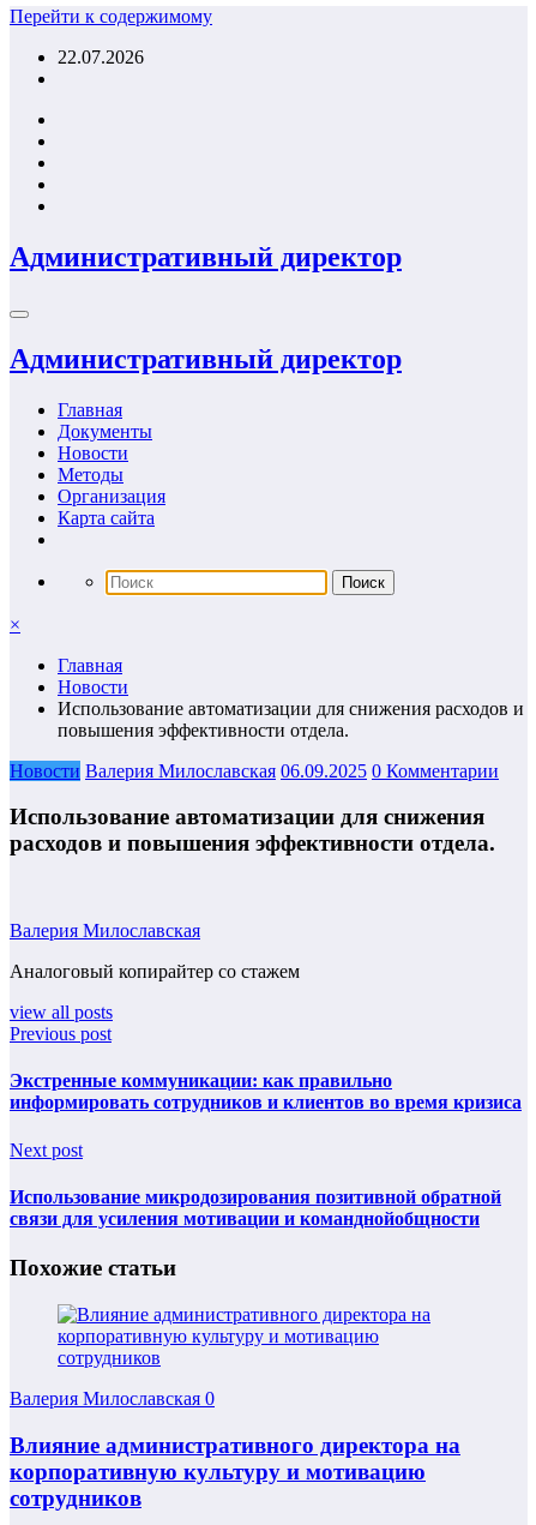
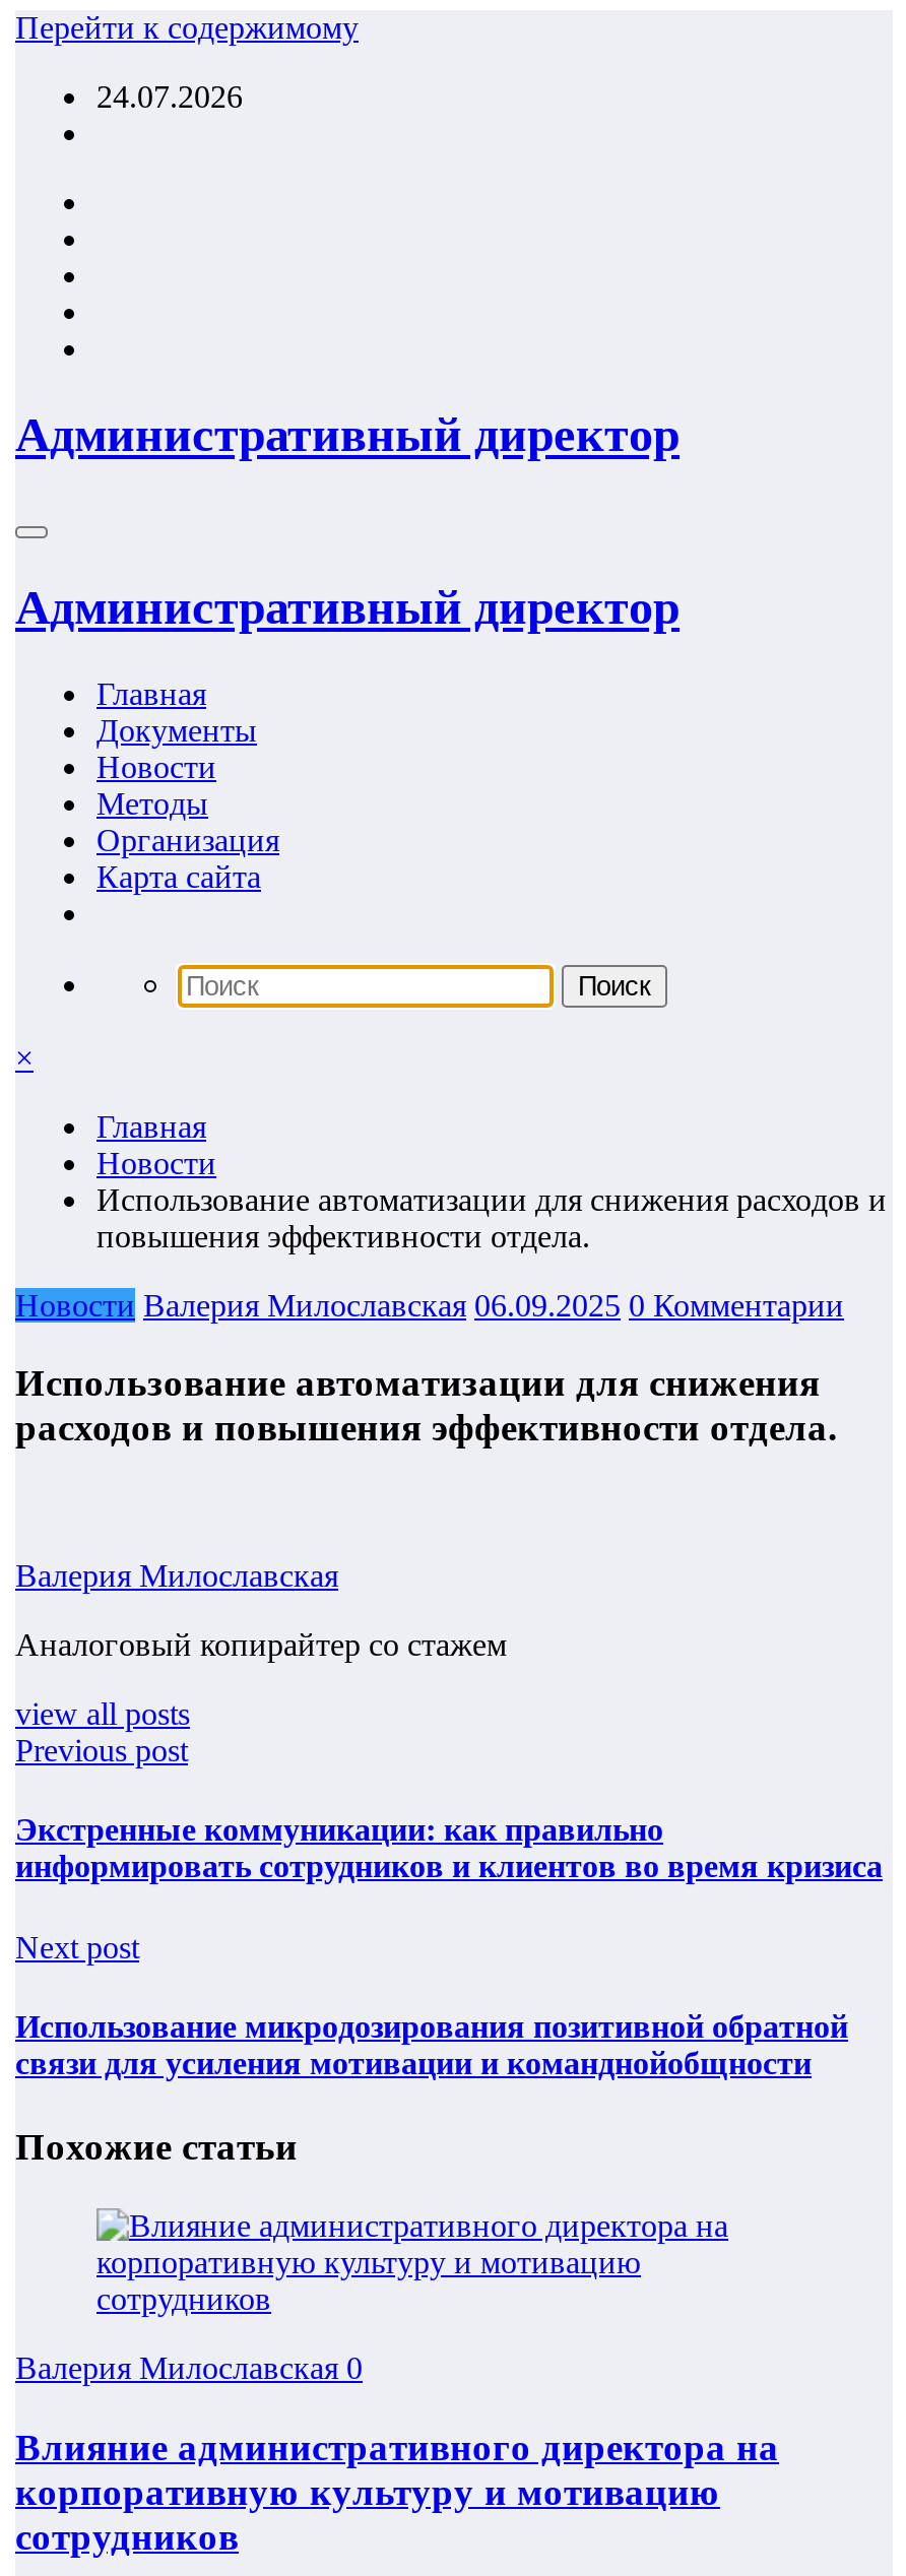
[58,47,144,67] 22.07.2026 -> [96,79,243,114] 24.07.2026

